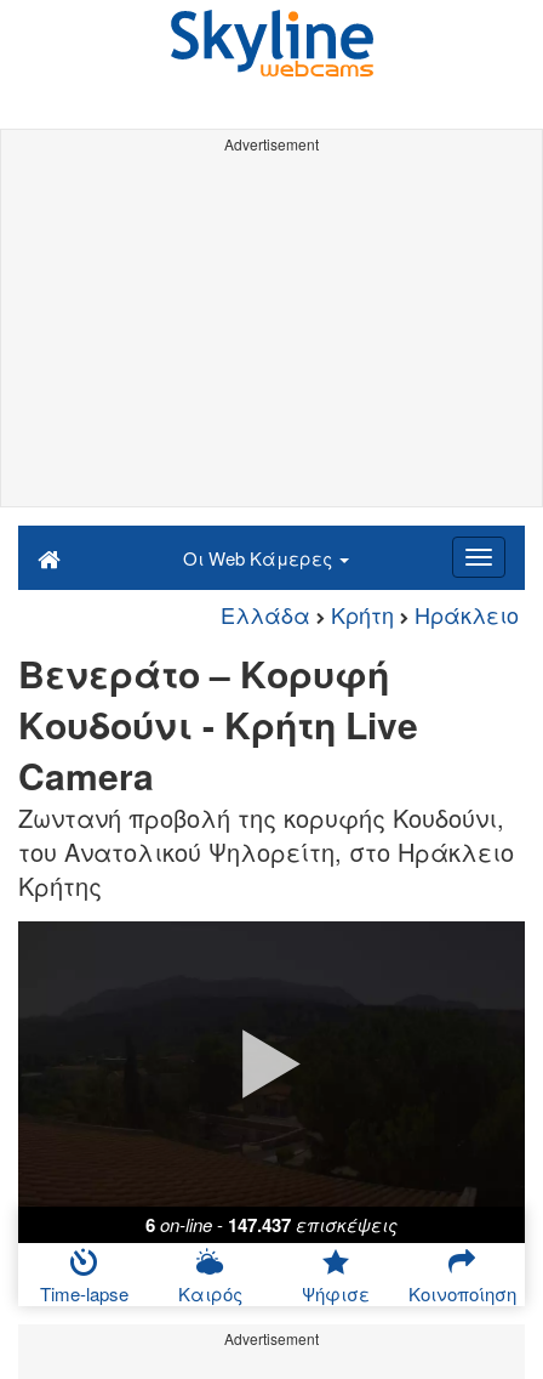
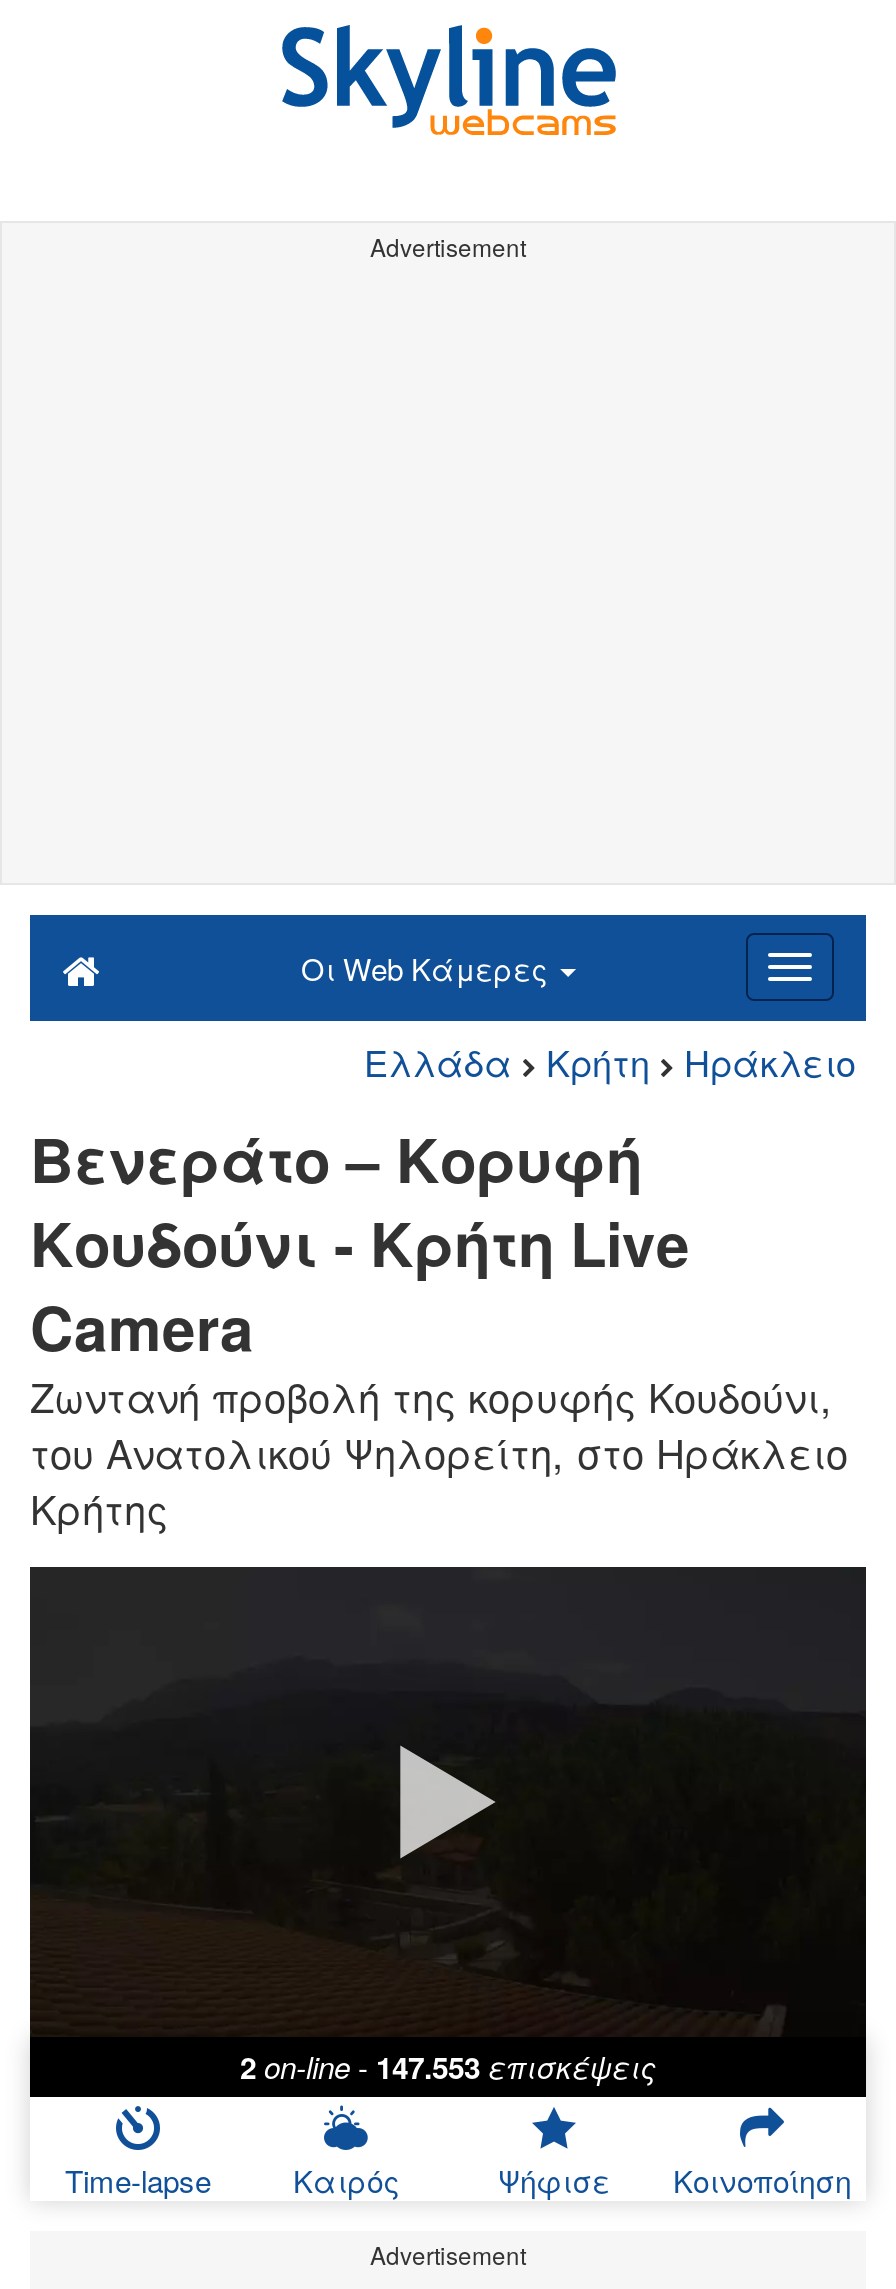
[145,1212,398,1238] 6 on-line - 147.437 επισκέψεις -> [240,2045,656,2089] 2 on-line - 147.553 επισκέψεις

